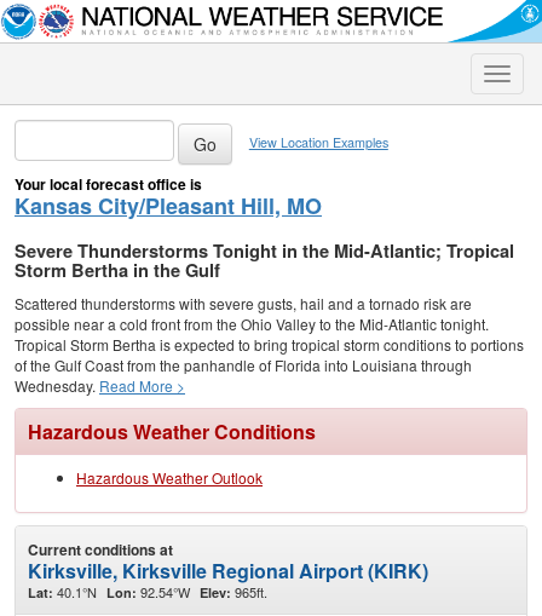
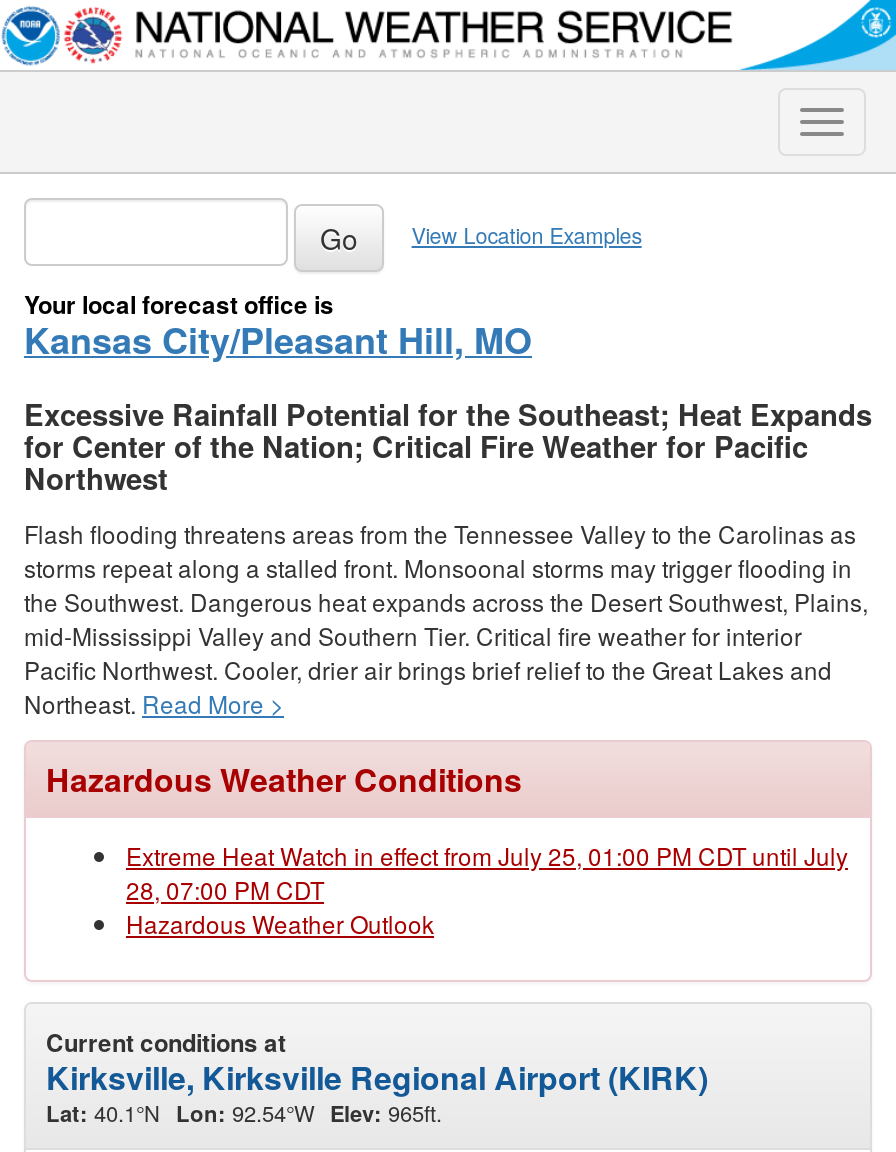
[15,238,524,395] Severe Thunderstorms Tonight in the Mid-Atlantic; Tropical | Storm Bertha in the Gulf | Scattered thunderstorms with severe gusts, hail and a tornado risk are | possible near a cold front from the Ohio Valley to the Mid-Atlantic tonight. | Tropical Storm Bertha is expected to bring tropical storm conditions to portions | of the Gulf Coast from the panhandle of Florida into Louisiana through | Wednesday. Read More > -> [24,393,872,719] Excessive Rainfall Potential for the Southeast; Heat Expands | for Center of the Nation; Critical Fire Weather for Pacific | Northwest | Flash flooding threatens areas from the Tennessee Valley to the Carolinas as | storms repeat along a stalled front. Monsoonal storms may trigger flooding in | the Southwest. Dangerous heat expands across the Desert Southwest, Plains, | mid-Mississippi Valley and Southern Tier. Critical fire weather for interior | Pacific Northwest. Cooler, drier air brings brief relief to the Great Lakes and | Northeast. Read More >
none -> [126,837,848,905] Extreme Heat Watch in effect from July 25, 01:00 PM CDT until July | 28, 07:00 PM CDT

